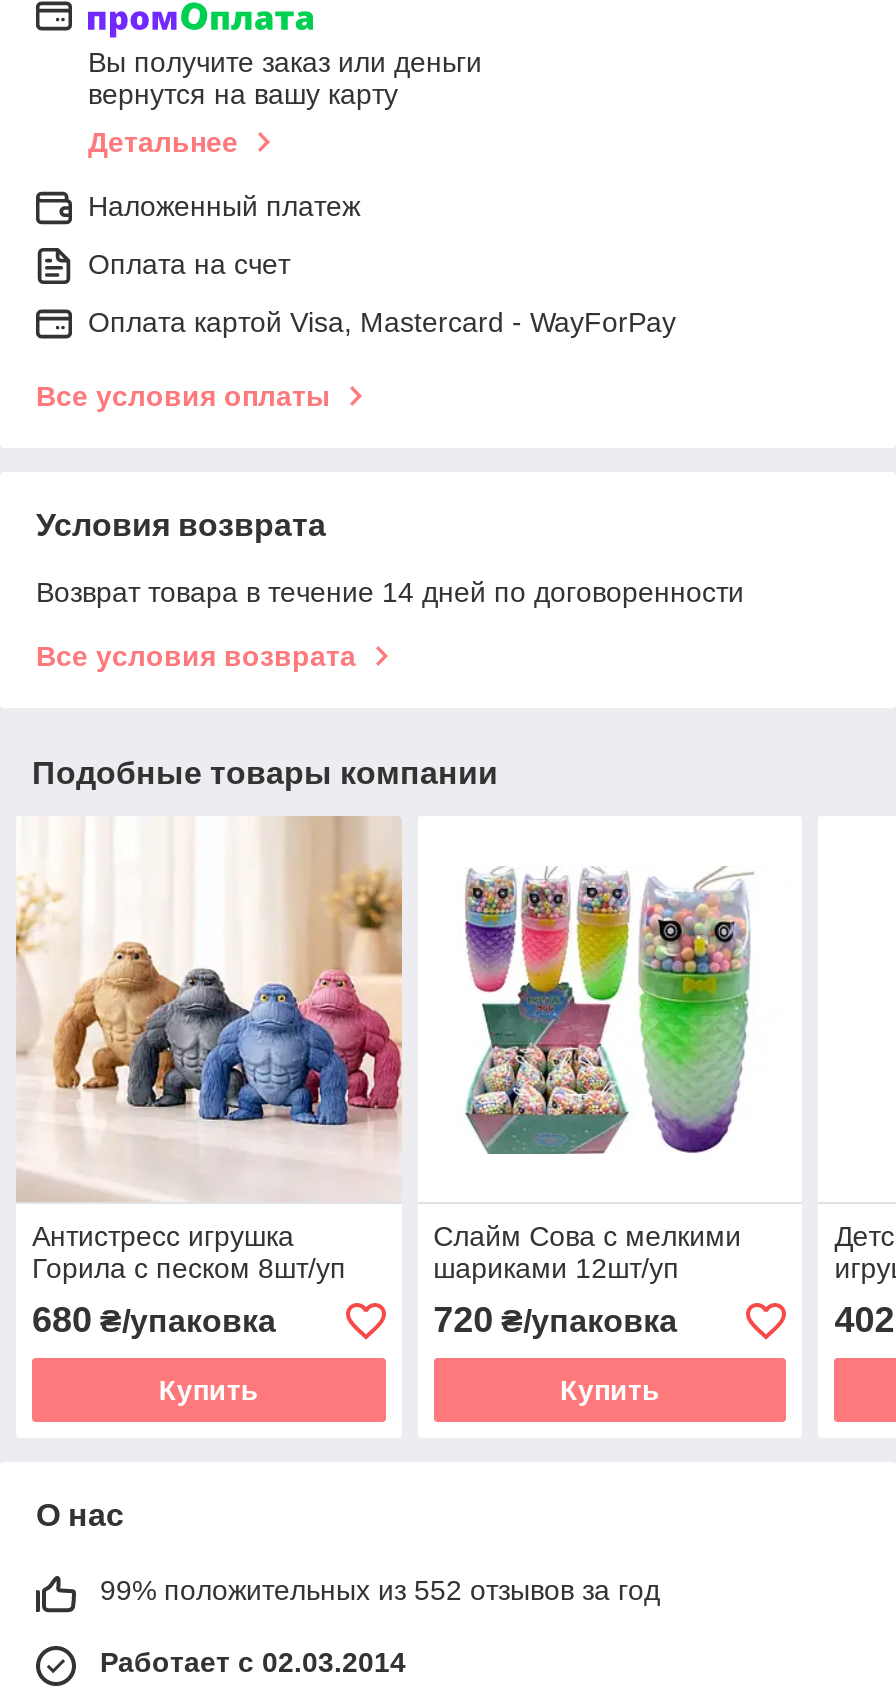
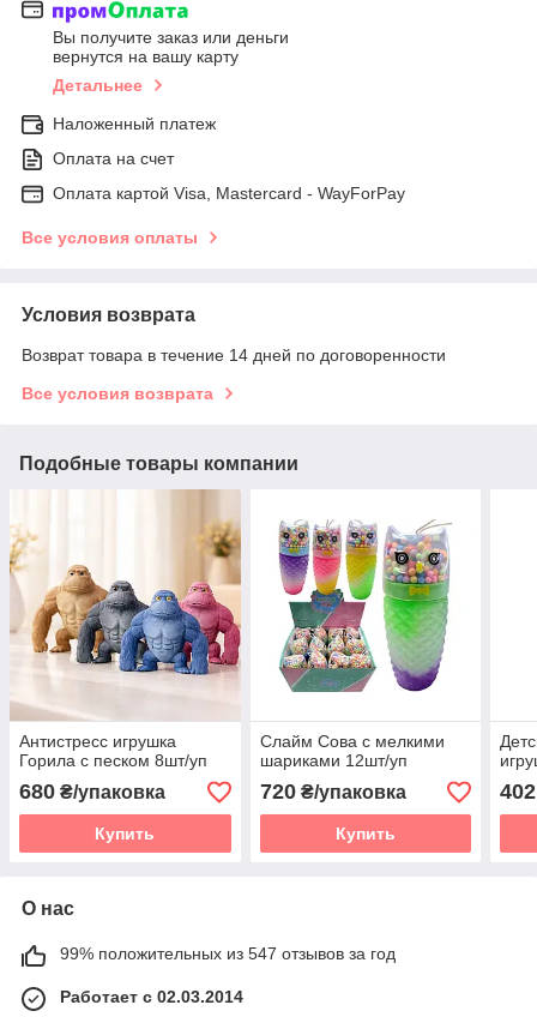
[100,1574,660,1606] 99% положительных из 552 отзывов за год -> [60,944,396,963] 99% положительных из 547 отзывов за год

